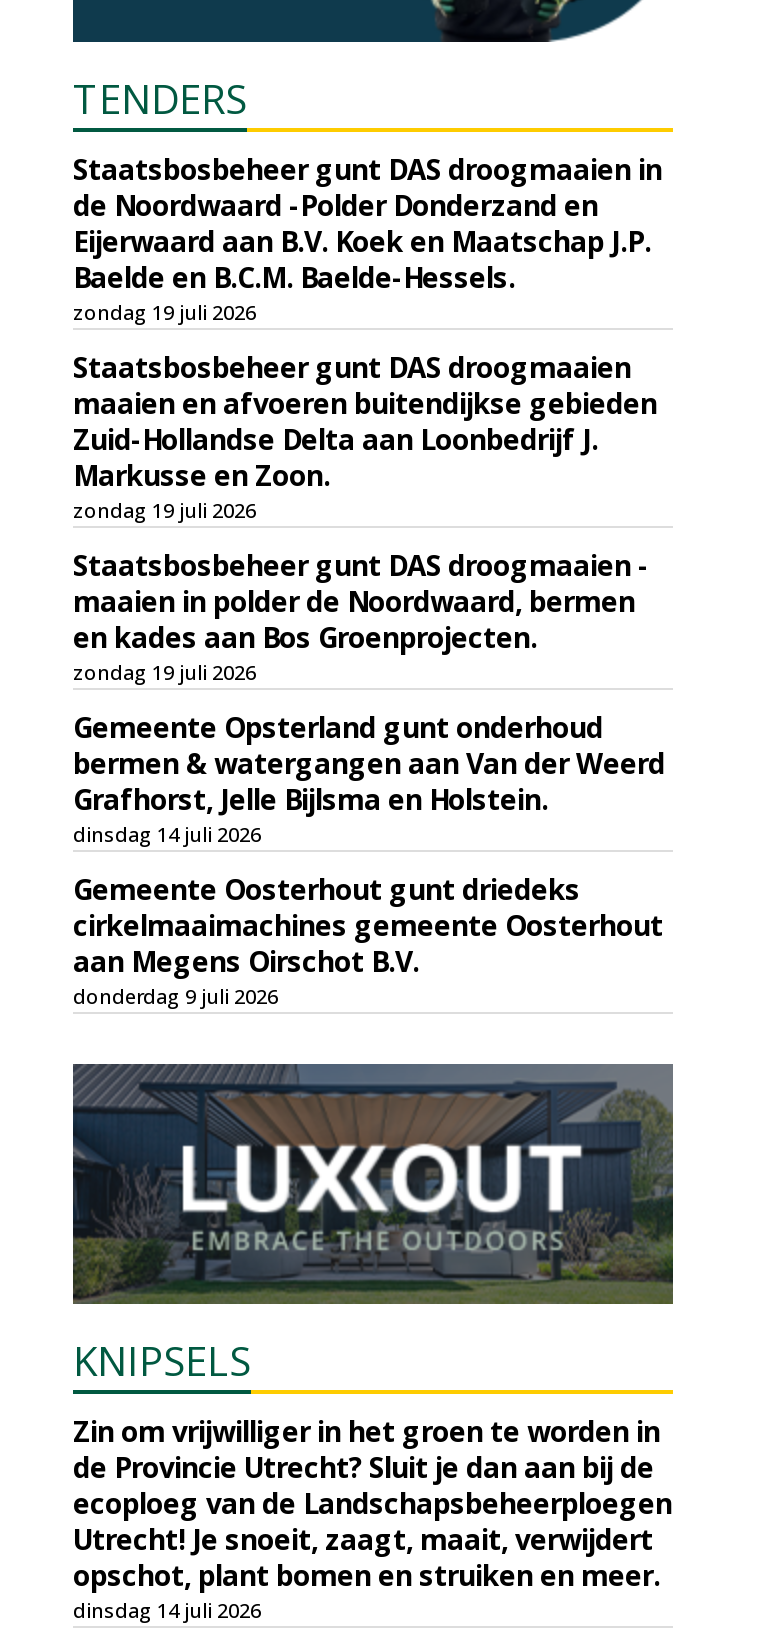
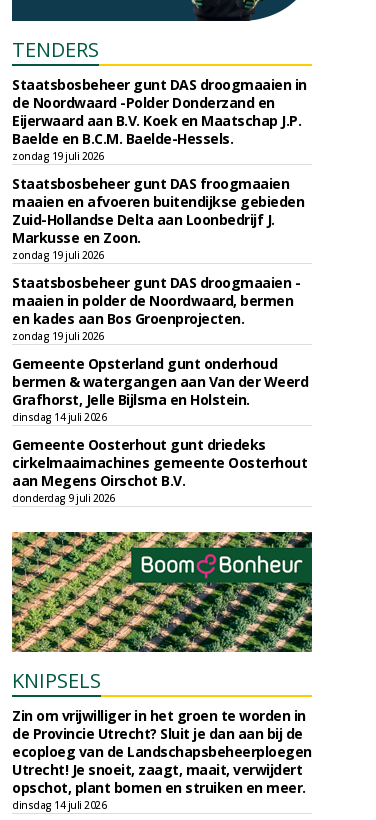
[73,348,631,386] Staatsbosbeheer gunt DAS droogmaaien -> [12,174,289,193] Staatsbosbeheer gunt DAS froogmaaien
[71,1062,675,1306] [image] -> [11,531,313,653] [image]

